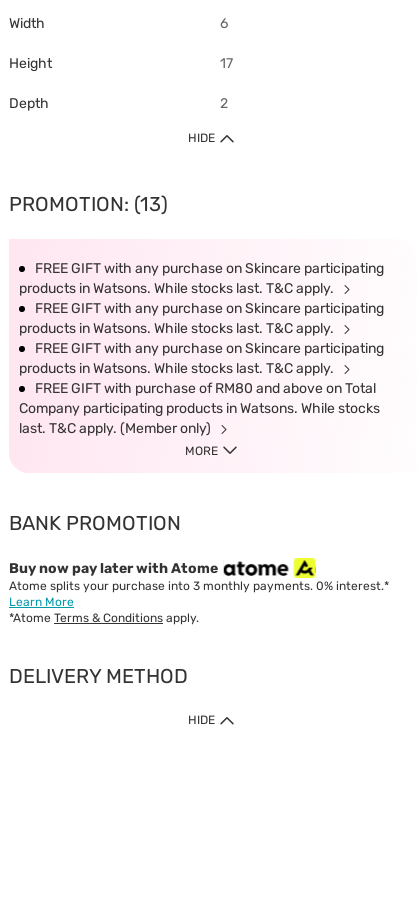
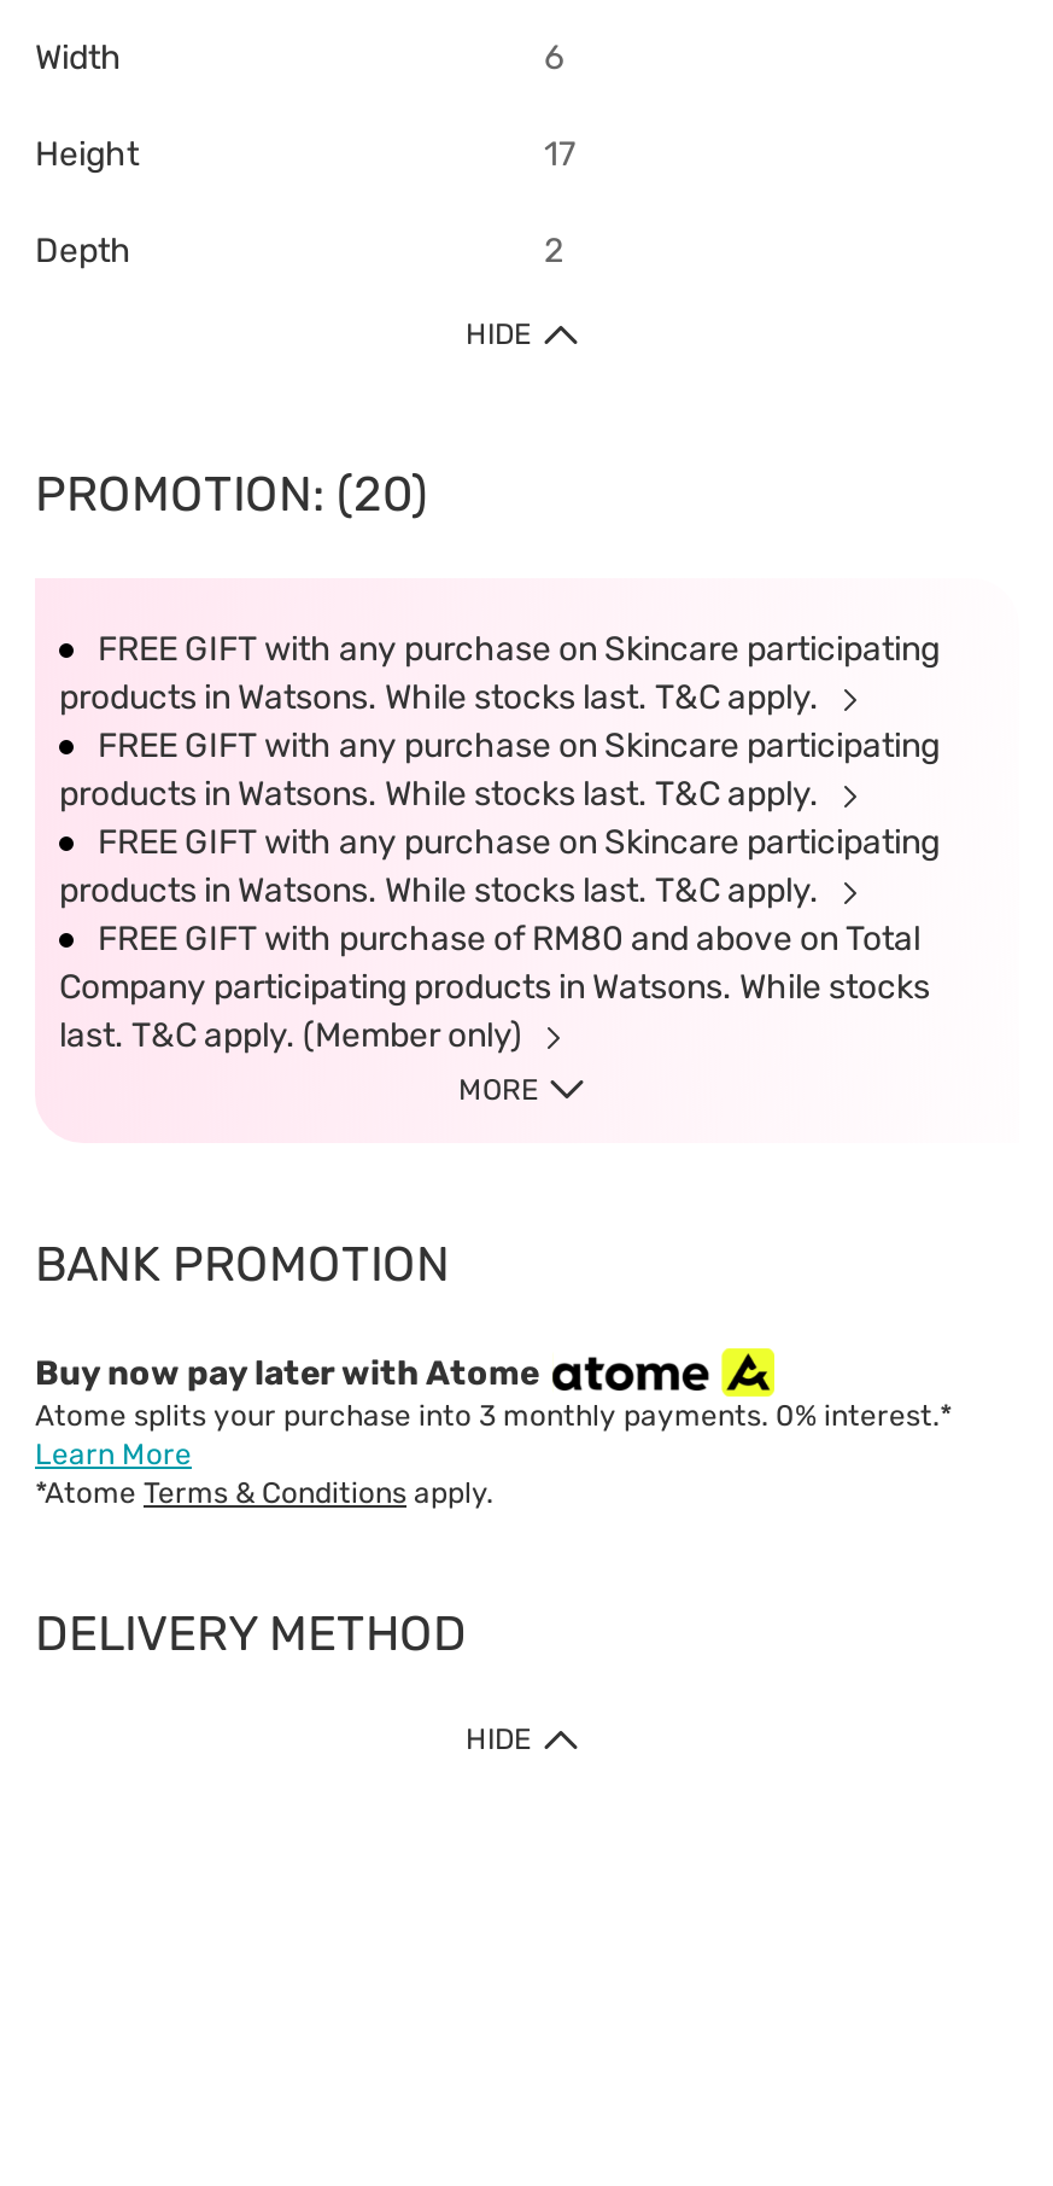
[9,192,168,216] PROMOTION: (13) -> [35,465,428,523] PROMOTION: (20)

